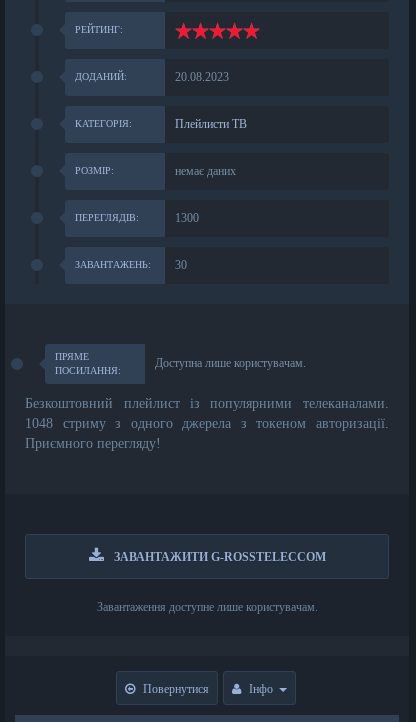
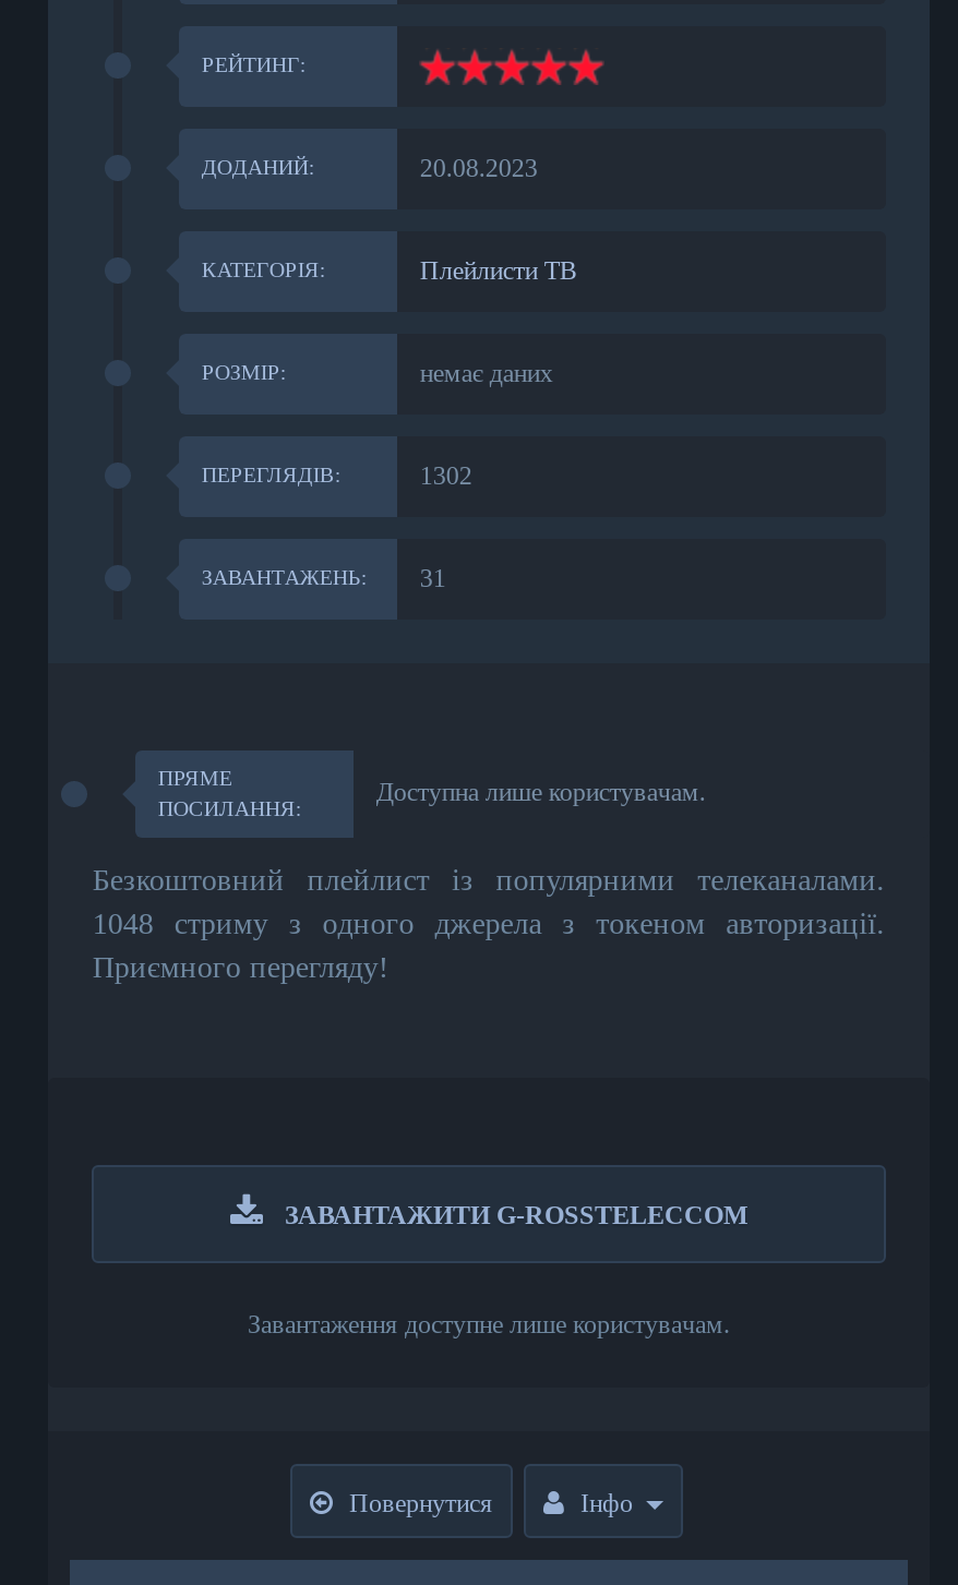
[175,211,199,225] 1300 -> [420,460,472,490] 1302
[175,258,187,272] 30 -> [420,562,446,593] 31

